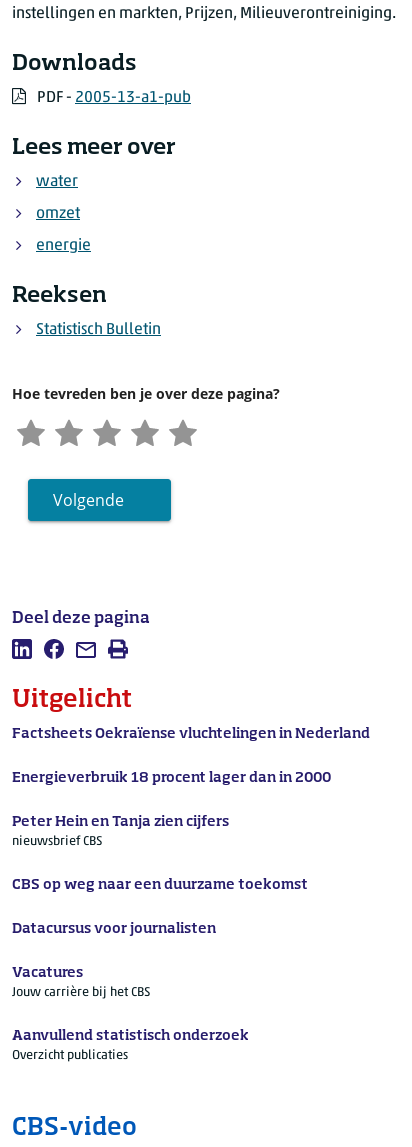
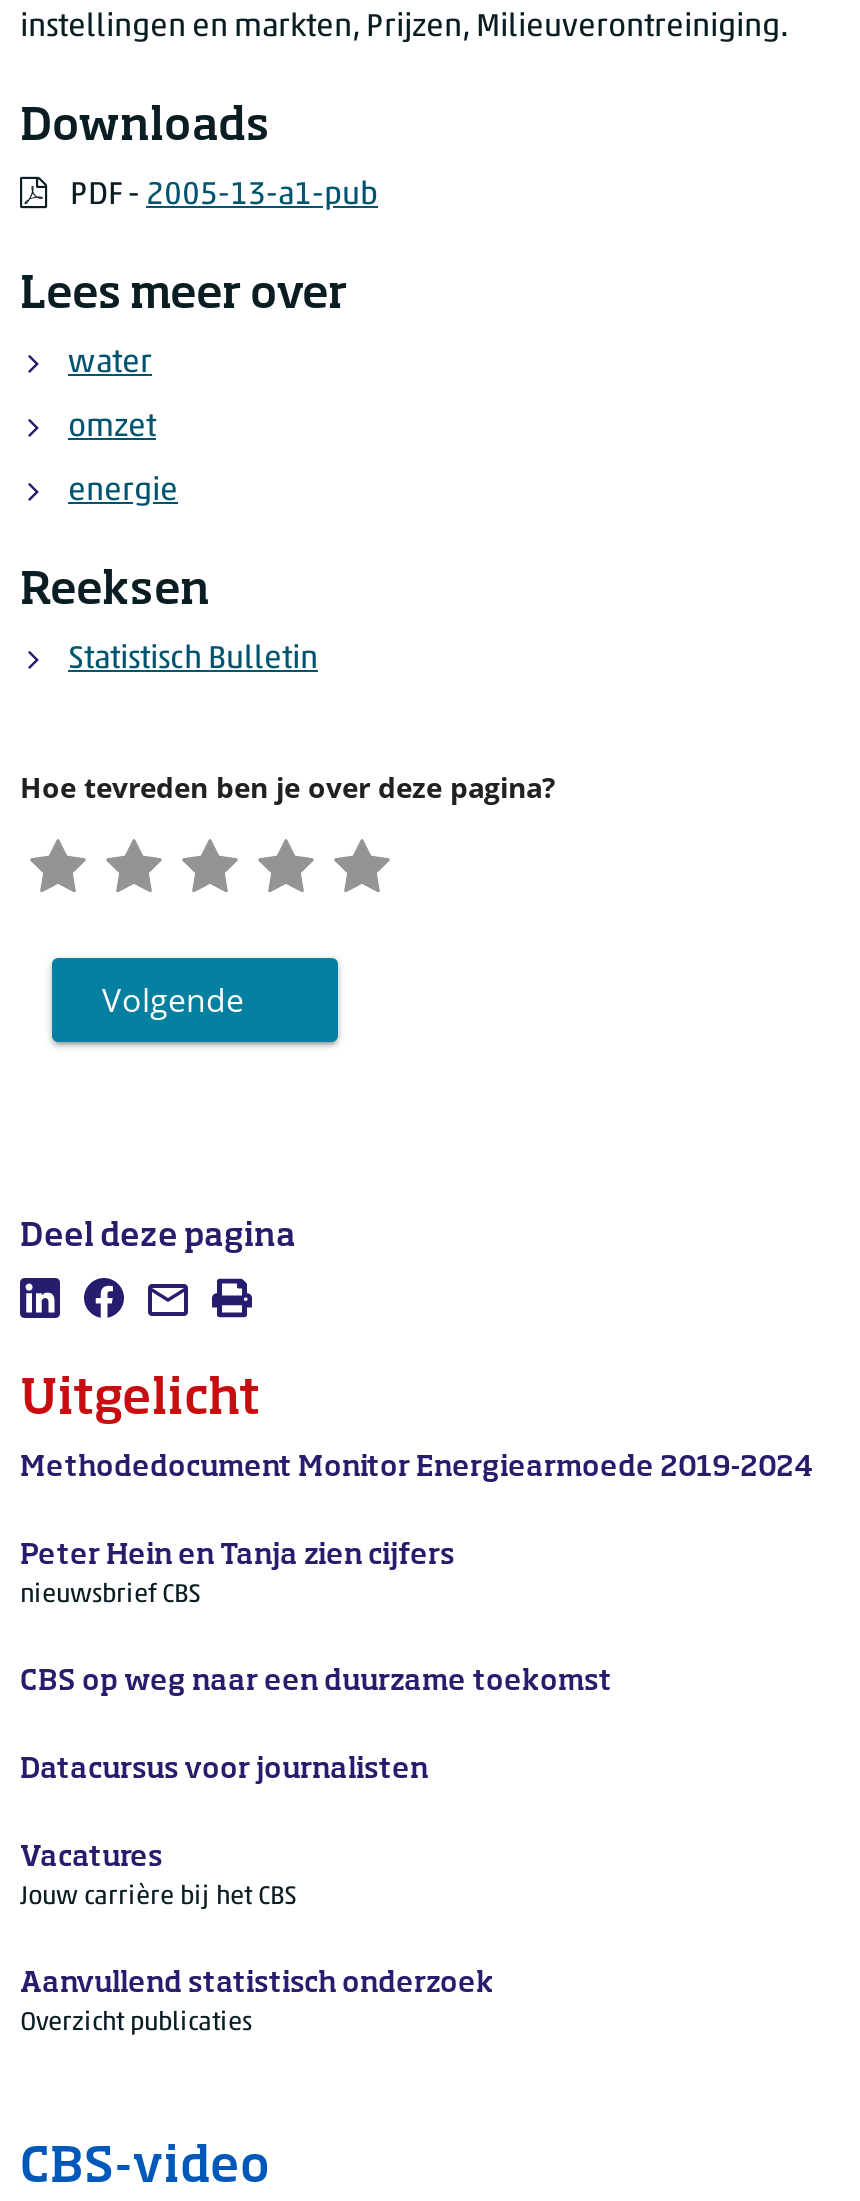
[12,726,370,784] Factsheets Oekraïense vluchtelingen in Nederland | Energieverbruik 18 procent lager dan in 2000 -> [20,1453,814,1481] Methodedocument Monitor Energiearmoede 2019-2024

